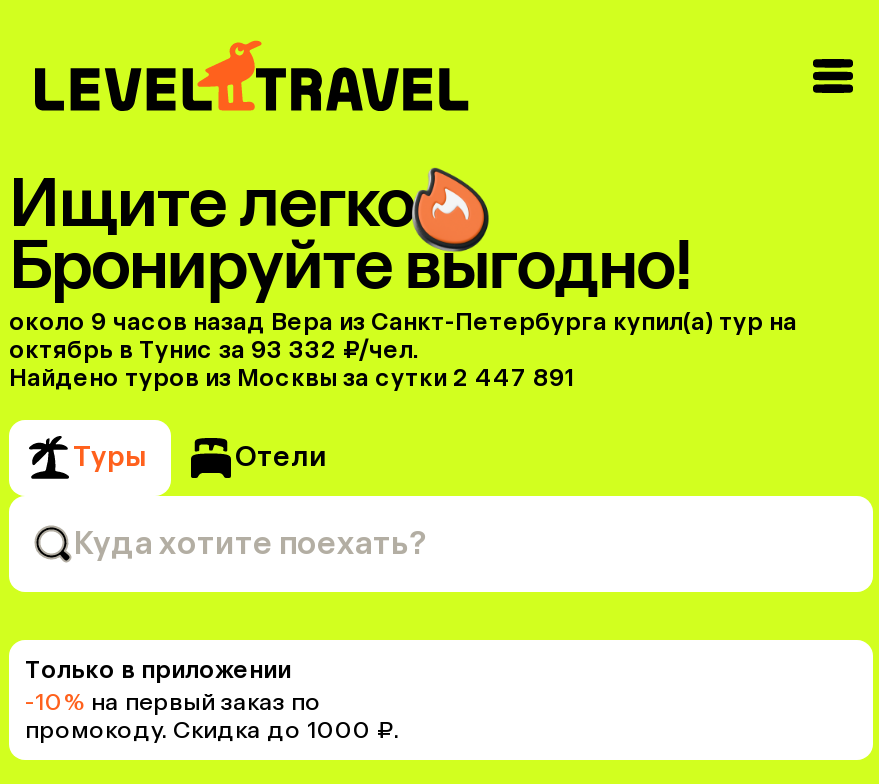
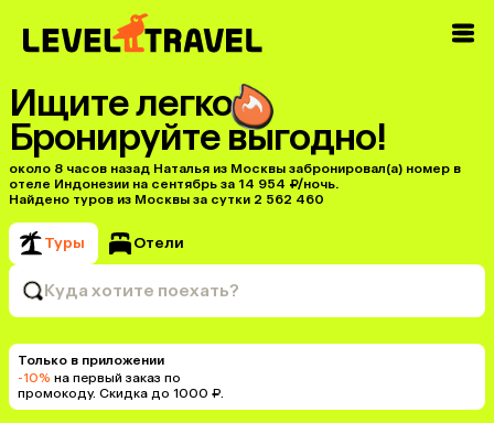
[9,308,797,392] около 9 часов назад Вера из Санкт-Петербурга купил(a) тур на | октябрь в Тунис за 93 332 ₽/чел. | Найдено туров из Москвы за сутки 2 447 891 -> [9,161,461,207] около 8 часов назад Наталья из Москвы забронировал(а) номер в | отеле Индонезии на сентябрь за 14 954 ₽/ночь. | Найдено туров из Москвы за сутки 2 562 460

